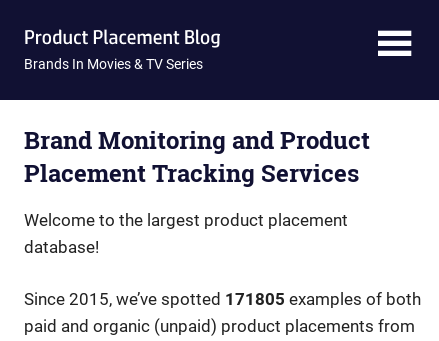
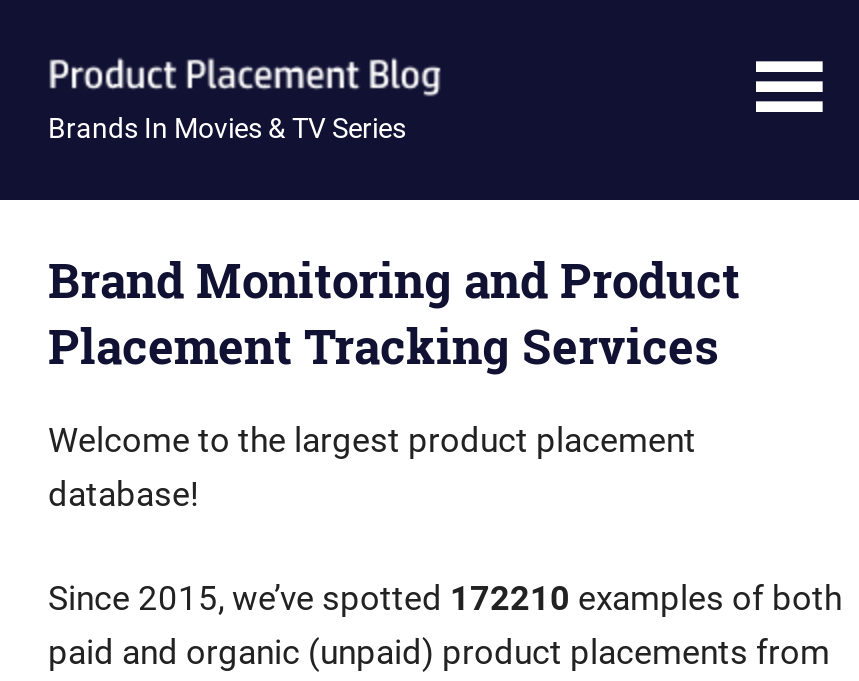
[24,289,421,309] Since 2015, we’ve spotted 171805 examples of both -> [48,578,842,618] Since 2015, we’ve spotted 172210 examples of both

